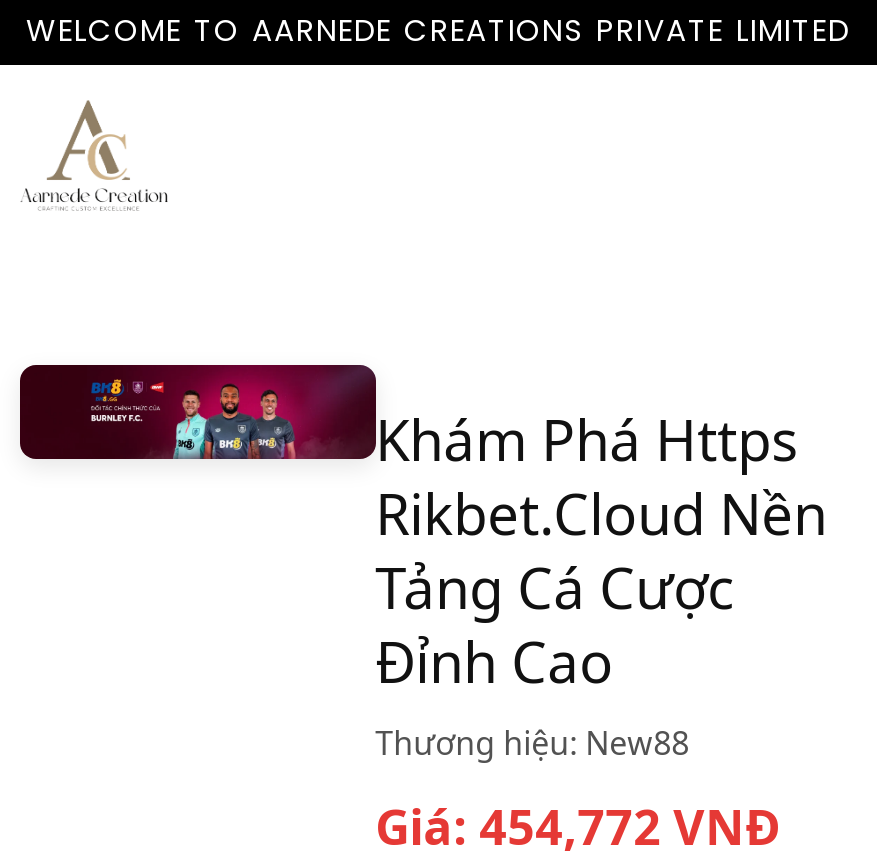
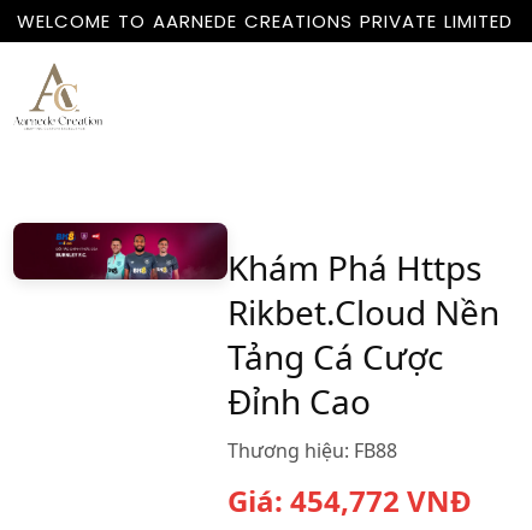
[375,721,689,765] Thương hiệu: New88 -> [227,437,397,464] Thương hiệu: FB88

